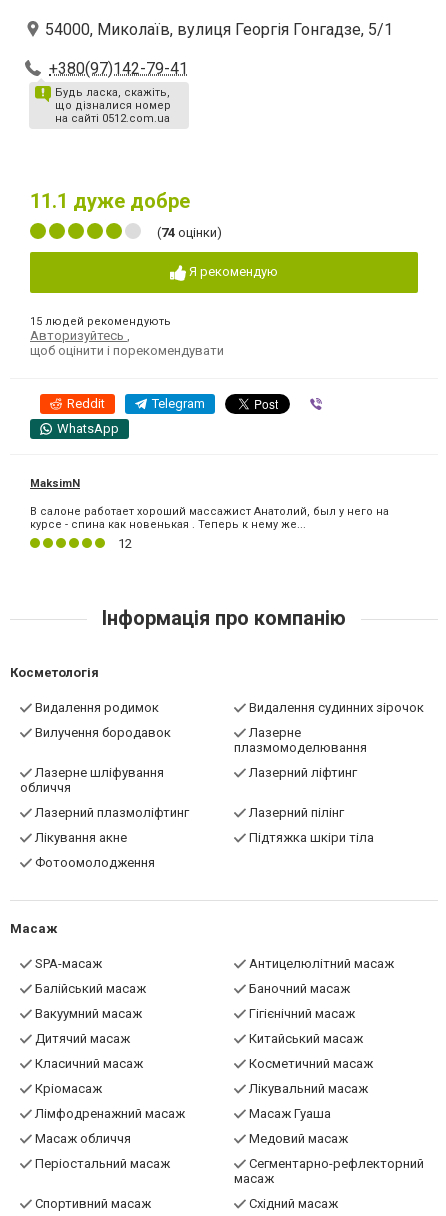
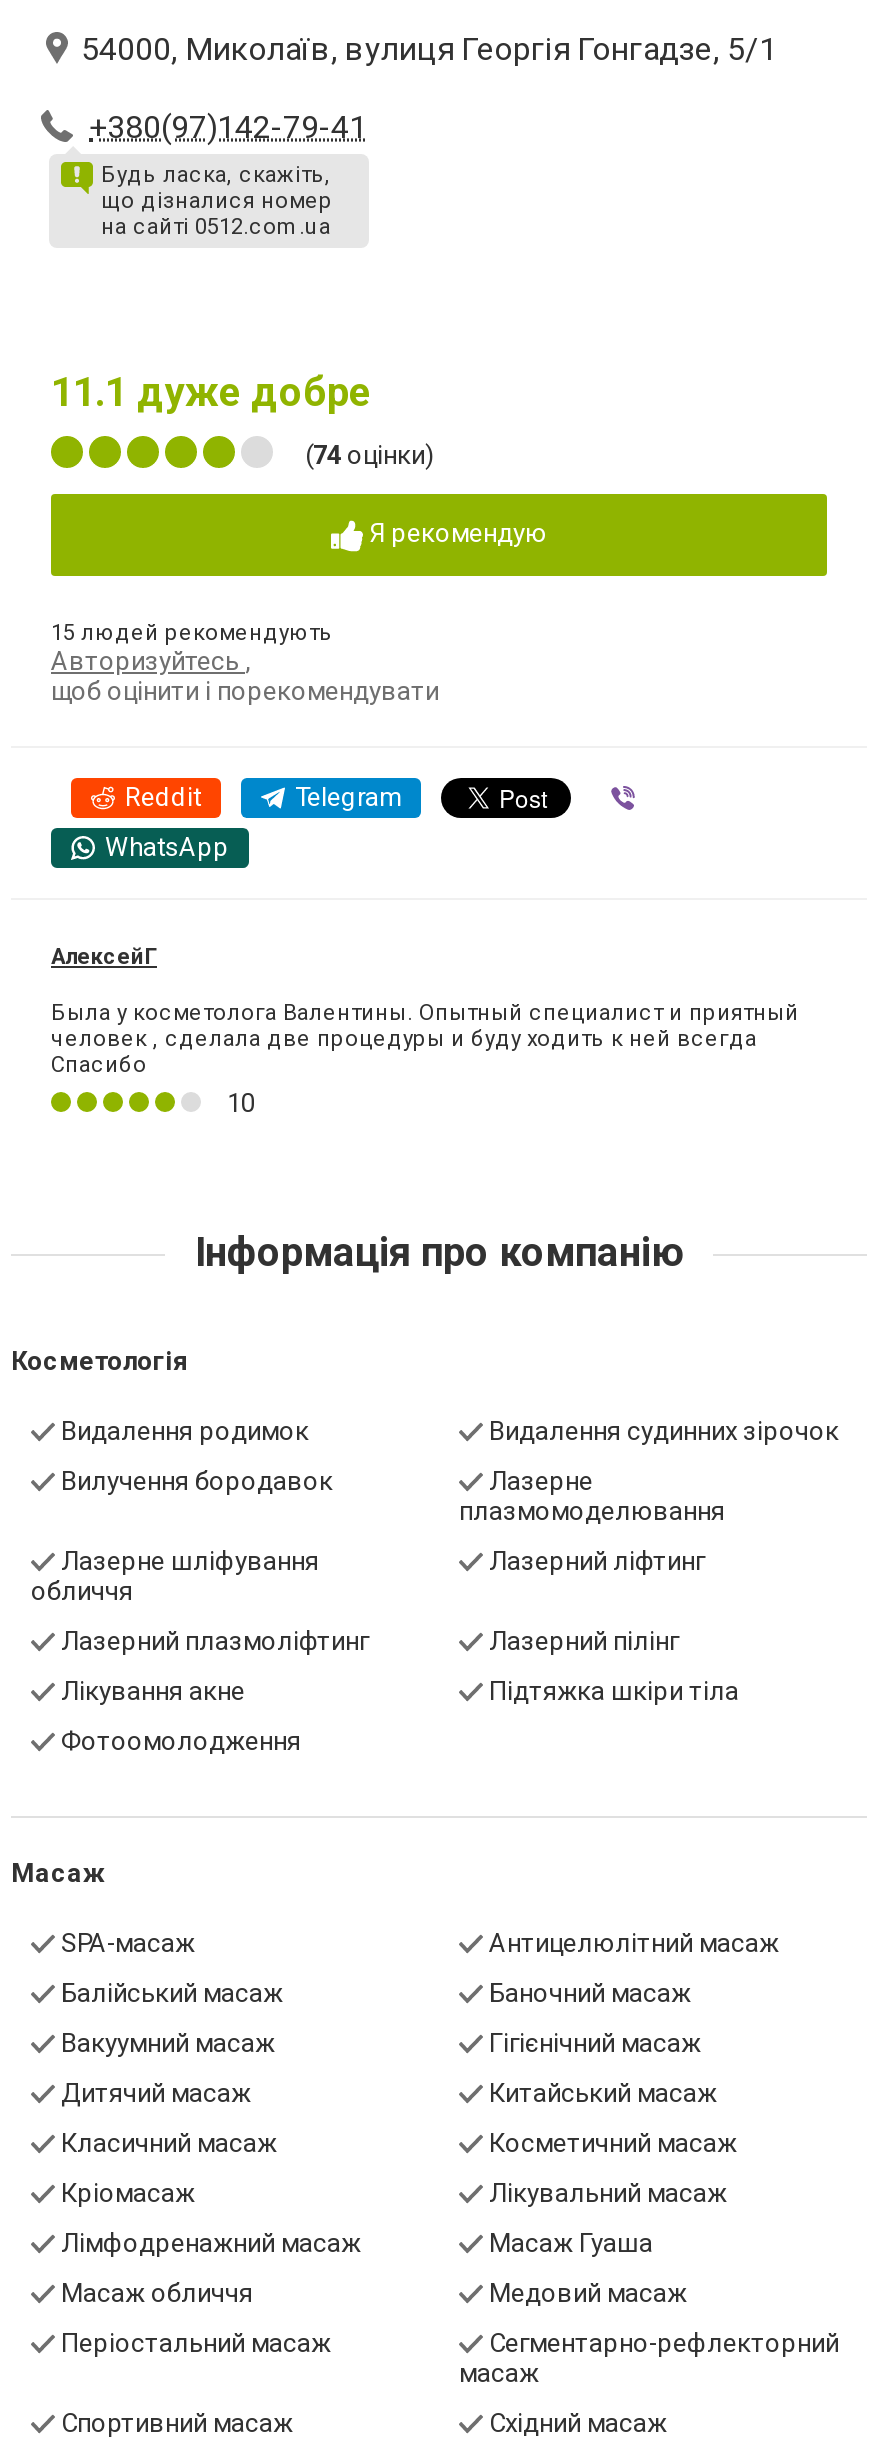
[30,477,80,490] MaksimN -> [51,943,157,969] АлексейГ
[30,505,389,551] В салоне работает хороший массажист Анатолий, был у него на | курсе - спина как новенькая . Теперь к нему же... | 12 -> [51,999,799,1117] Была у косметолога Валентины. Опытный специалист и приятный | человек , сделала две процедуры и буду ходить к ней всегда | Спасибо | 10

